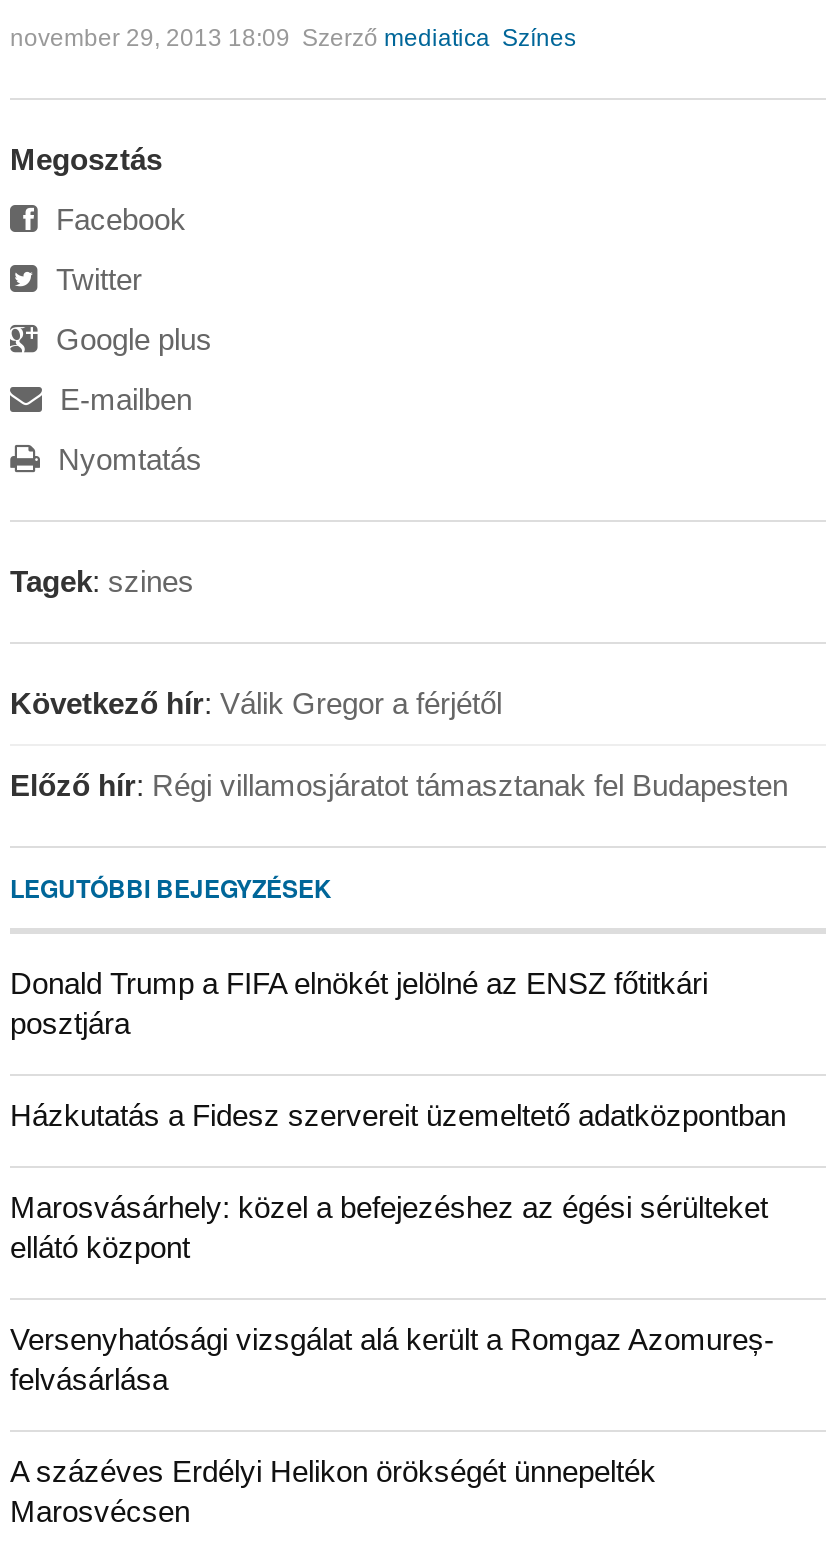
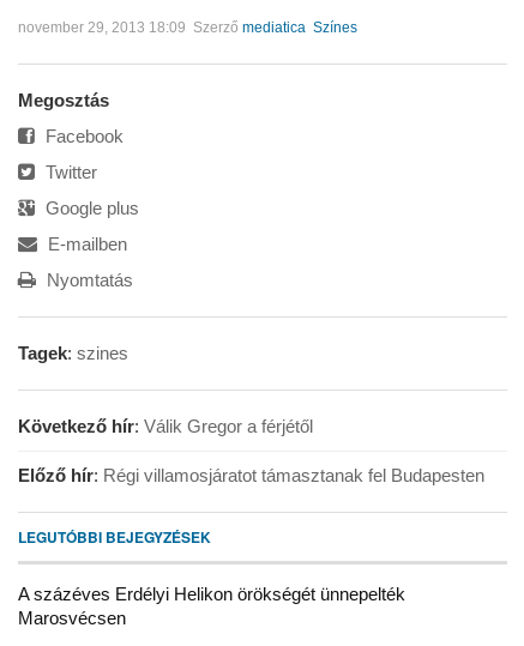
[10,966,786,1396] Donald Trump a FIFA elnökét jelölné az ENSZ főtitkári | posztjára | Házkutatás a Fidesz szervereit üzemeltető adatközpontban | Marosvásárhely: közel a befejezéshez az égési sérülteket | ellátó központ | Versenyhatósági vizsgálat alá került a Romgaz Azomureș- | felvásárlása -> none

